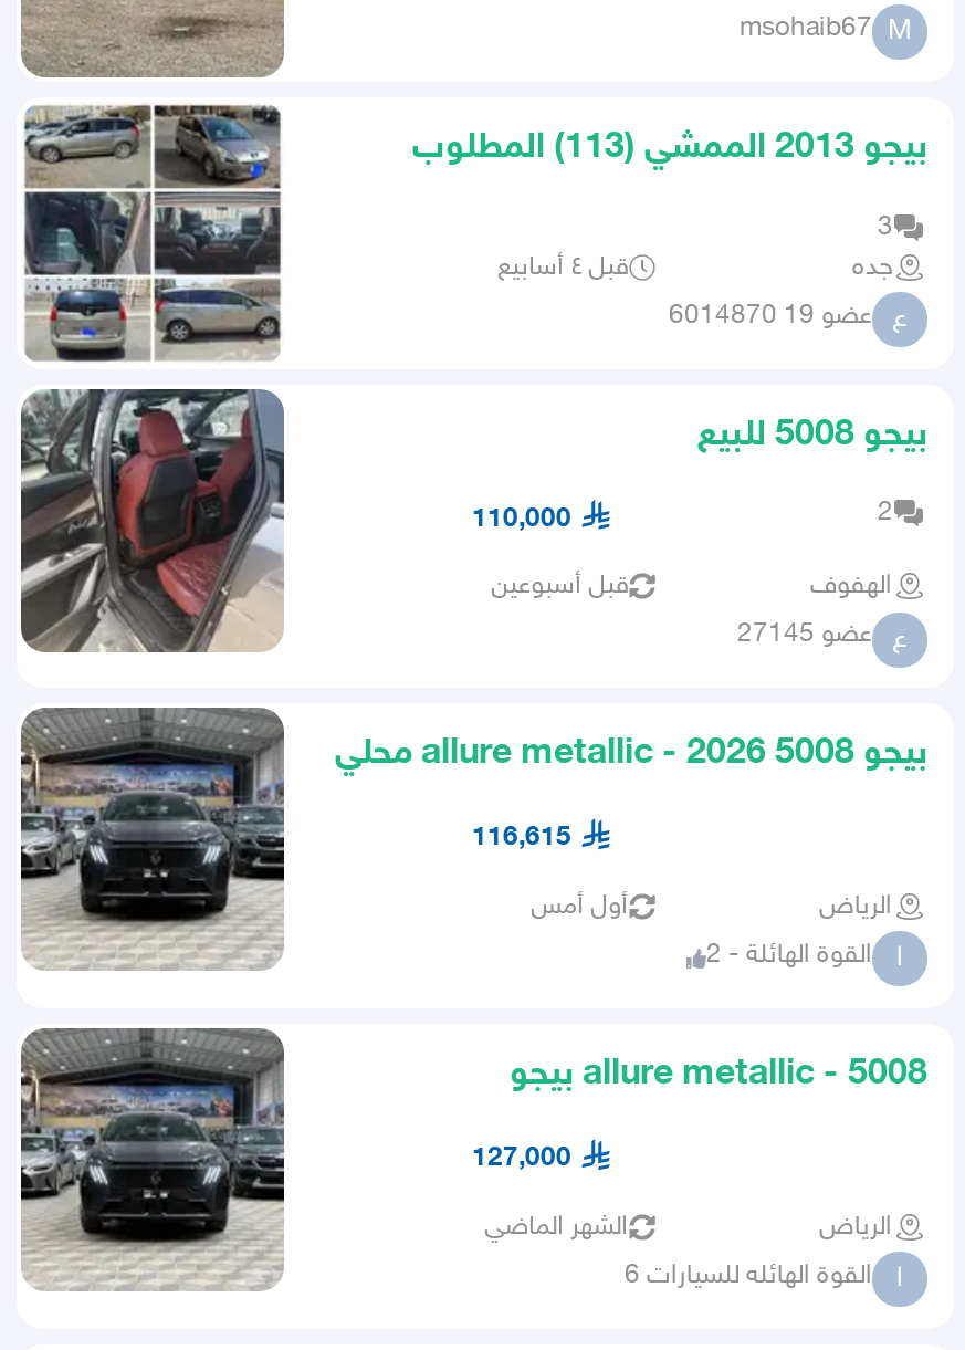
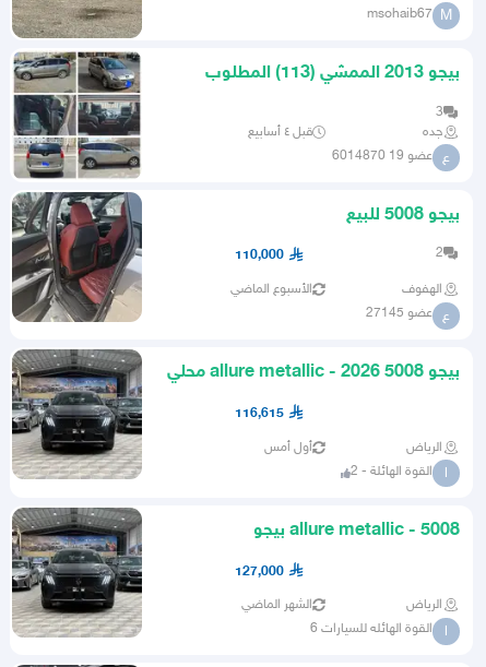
[491,571,628,602] قبل أسبوعين -> [230,282,312,297] الأسبوع الماضي

